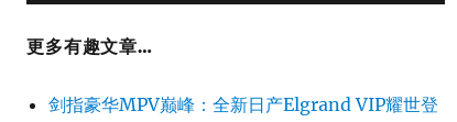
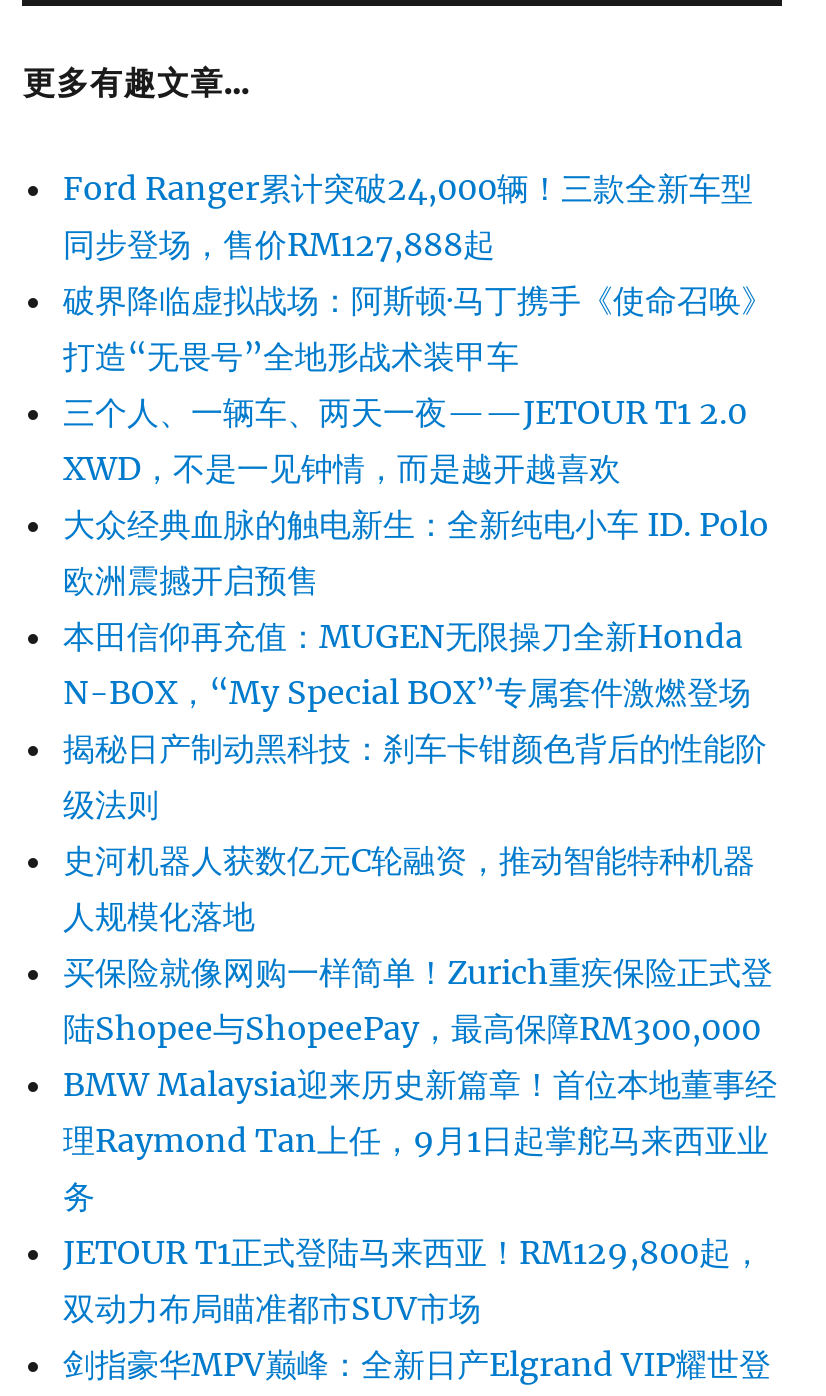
none -> [63,168,777,1328] Ford Ranger累计突破24,000辆！三款全新车型 | 同步登场，售价RM127,888起 | 破界降临虚拟战场：阿斯顿·马丁携手《使命召唤》 | 打造“无畏号”全地形战术装甲车 | 三个人、一辆车、两天一夜——JETOUR T1 2.0 | XWD，不是一见钟情，而是越开越喜欢 | 大众经典血脉的触电新生：全新纯电小车 ID. Polo | 欧洲震撼开启预售 | 本田信仰再充值：MUGEN无限操刀全新Honda | N-BOX，“My Special BOX”专属套件激燃登场 | 揭秘日产制动黑科技：刹车卡钳颜色背后的性能阶 | 级法则 | 史河机器人获数亿元C轮融资，推动智能特种机器 | 人规模化落地 | 买保险就像网购一样简单！Zurich重疾保险正式登 | 陆Shopee与ShopeePay，最高保障RM300,000 | BMW Malaysia迎来历史新篇章！首位本地董事经 | 理Raymond Tan上任，9月1日起掌舵马来西亚业 | 务 | JETOUR T1正式登陆马来西亚！RM129,800起， | 双动力布局瞄准都市SUV市场

